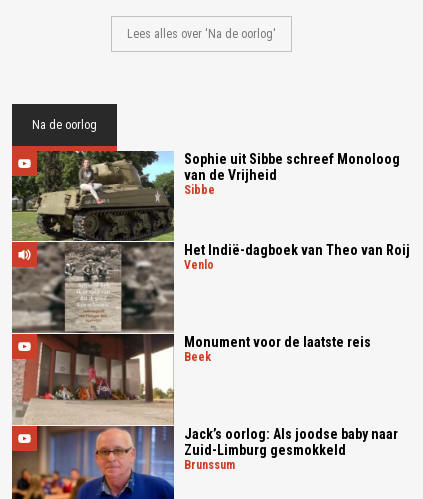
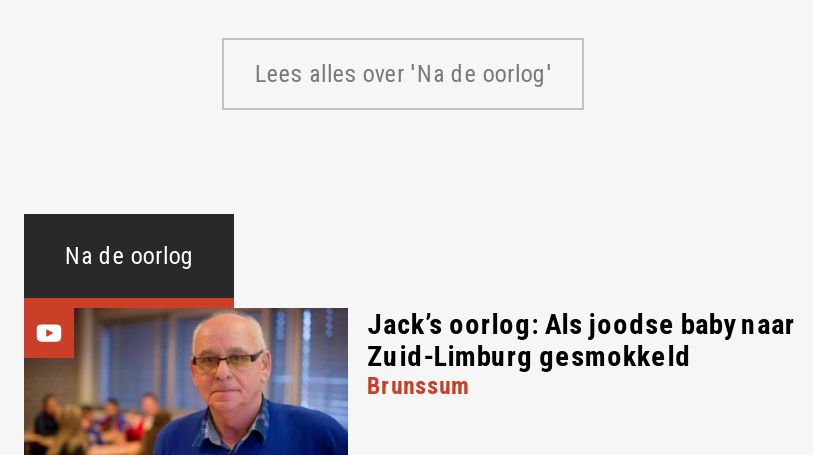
[11,150,400,427] [image] | Sophie uit Sibbe schreef Monoloog | van de Vrijheid | sibbe -> none
[184,242,410,272] Het Indië-dagboek van Theo van Roij | venlo -> none
[184,334,371,364] Monument voor de laatste reis | beek -> none

